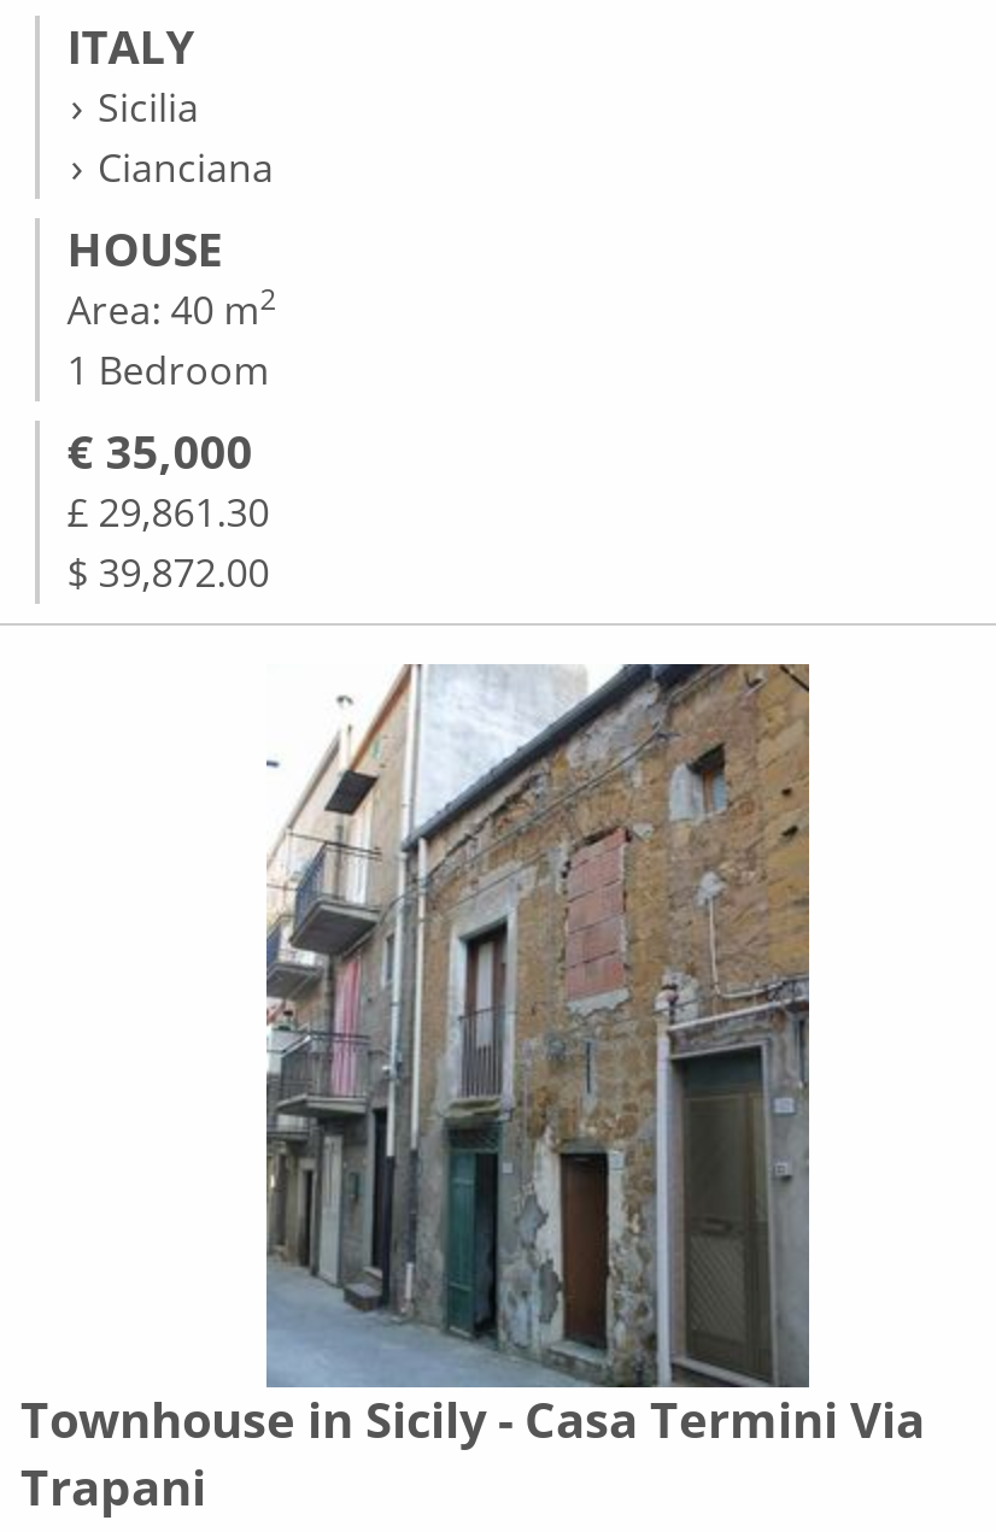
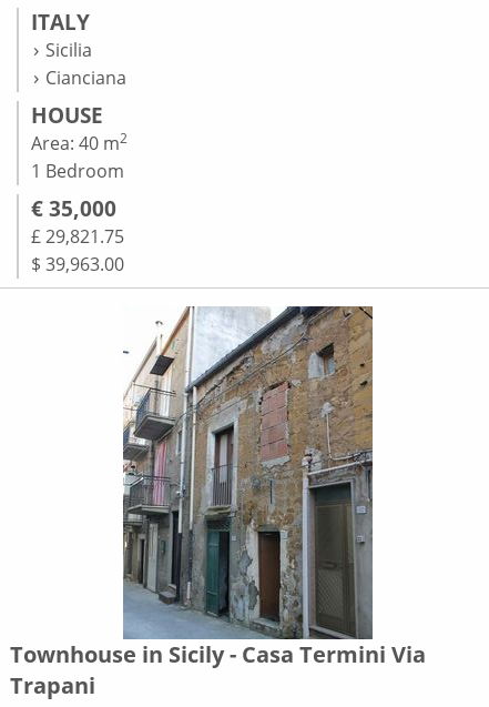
[67,485,269,538] £ 29,861.30 -> [31,224,124,248] £ 29,821.75
[67,546,269,599] $ 39,872.00 -> [31,252,124,276] $ 39,963.00

